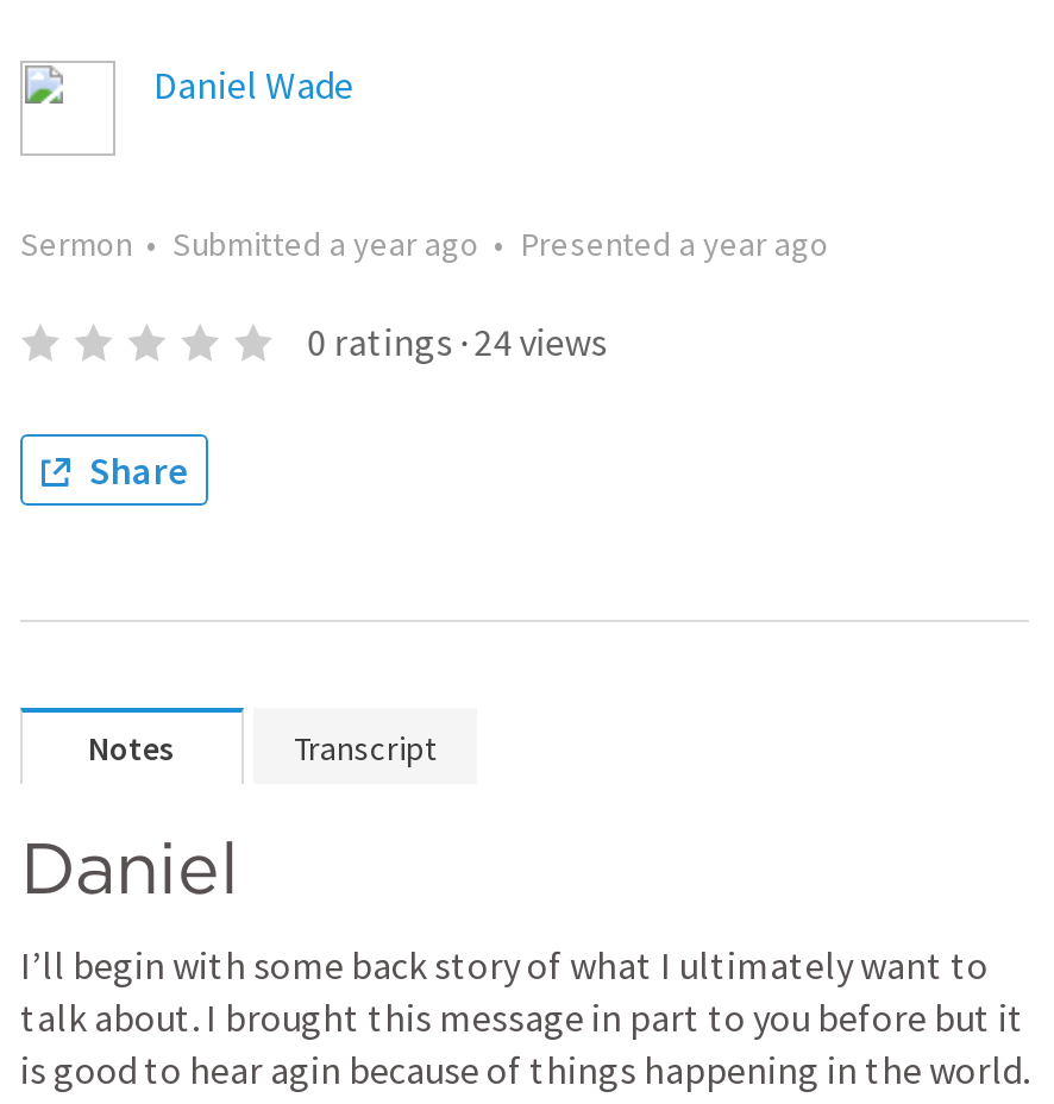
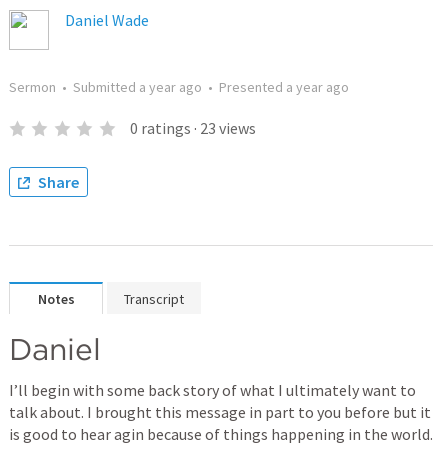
[307,318,607,365] 0 ratings · 24 views -> [130,118,256,138] 0 ratings · 23 views

